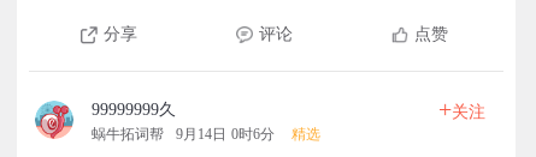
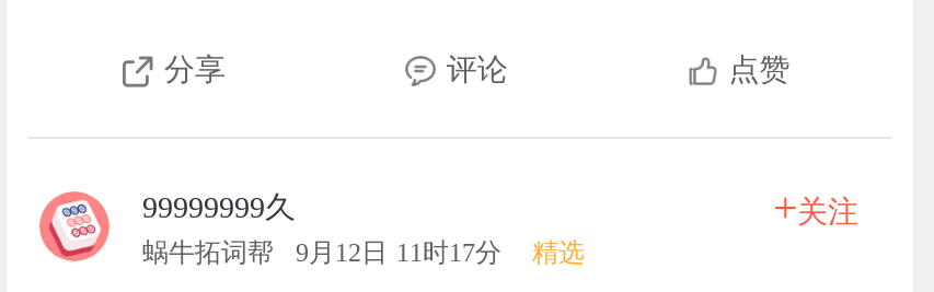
[34,99,320,143] [image] | 蜗牛拓词帮 9月14日 0时6分 精选 -> [37,189,585,268] [image] | 蜗牛拓词帮 9月12日 11时17分 精选

